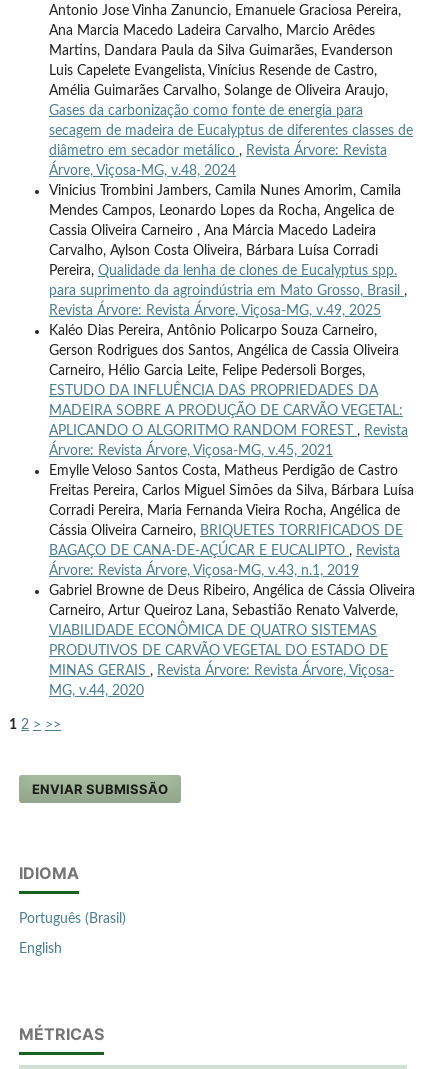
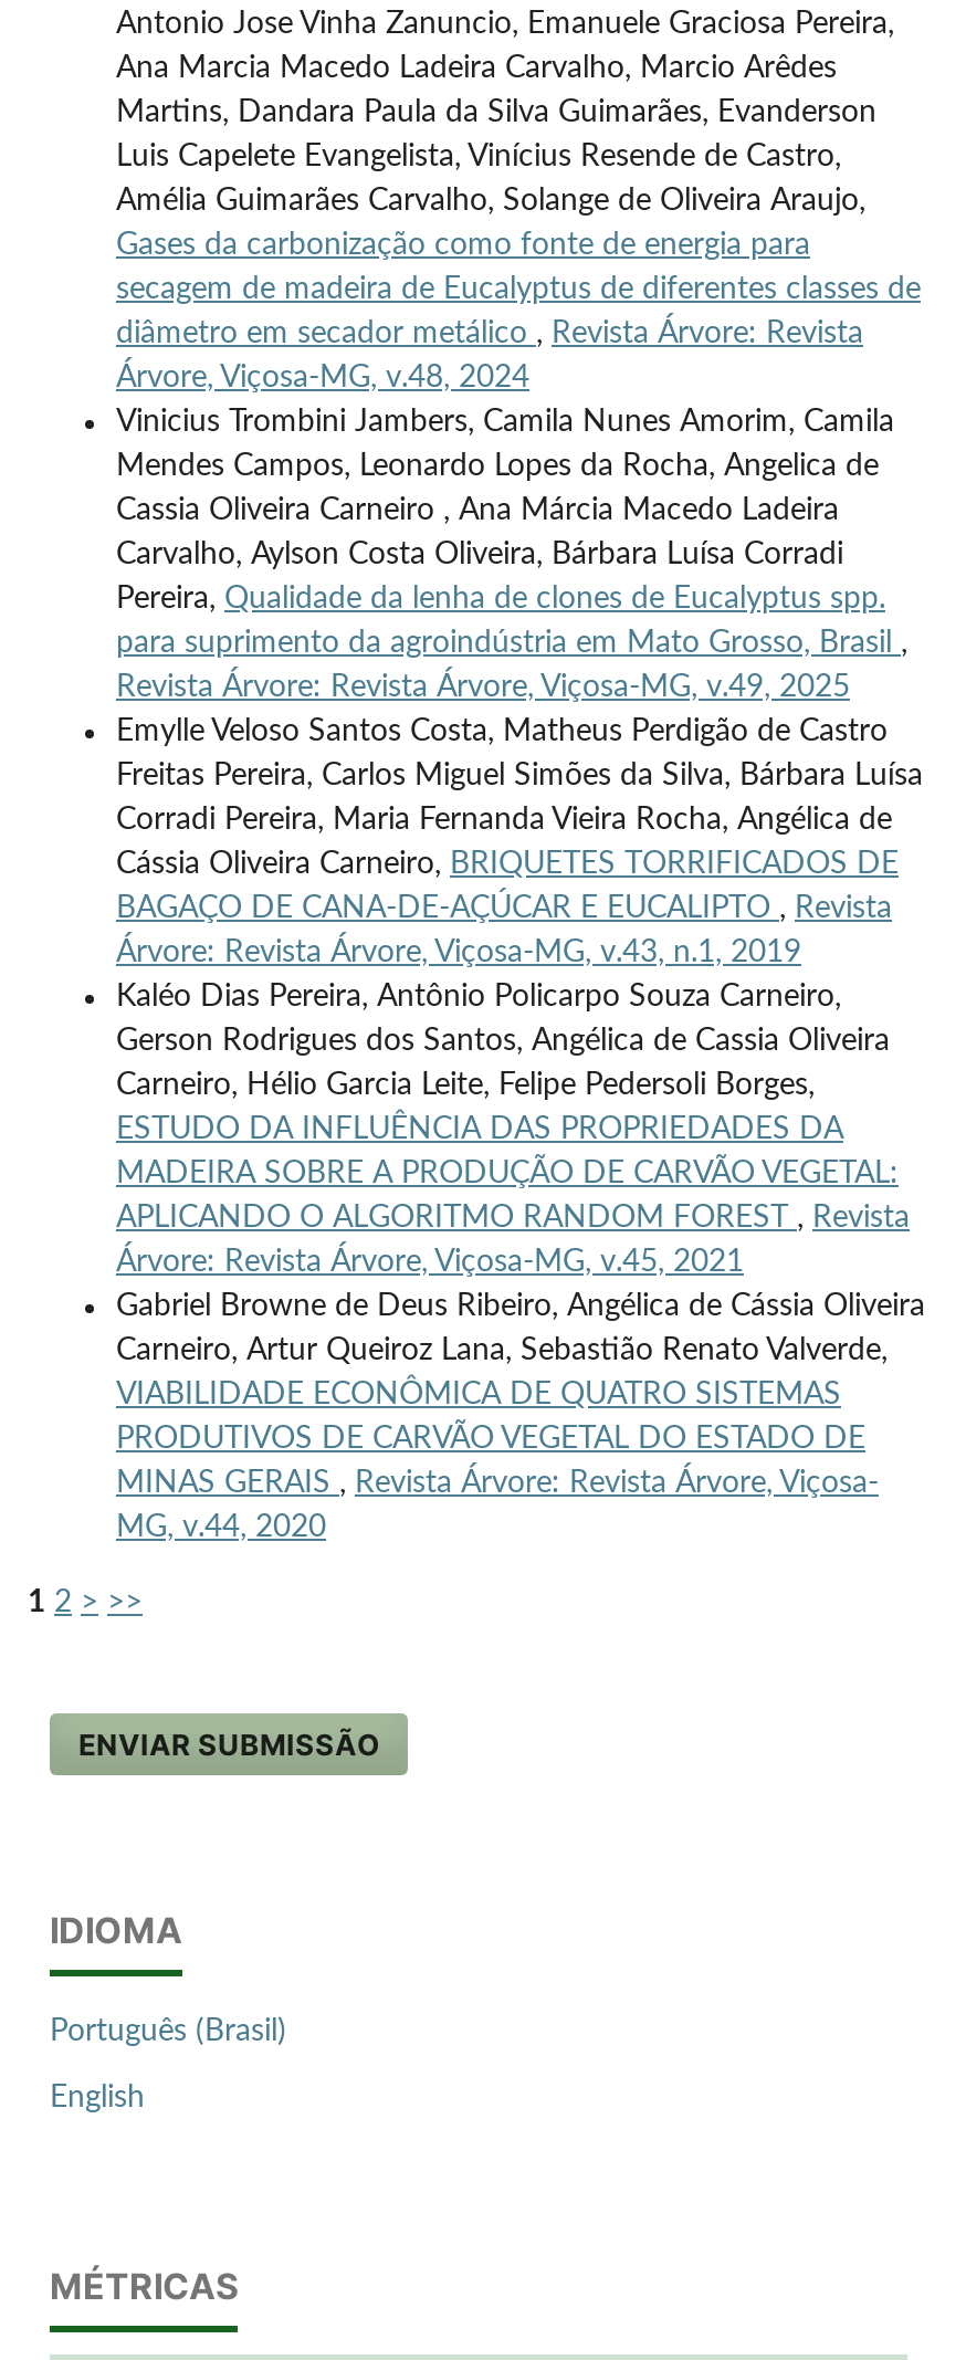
moved [49,324,408,458] -> [116,982,910,1279]: Kaléo Dias Pereira, Antônio Policarpo Souza Carneiro, | Gerson Rodrigues dos Santos, Angélica de Cassia Oliveira | Carneiro, Hélio Garcia Leite, Felipe Pedersoli Borges, | ESTUDO DA INFLUÊNCIA DAS PROPRIEDADES DA | MADEIRA SOBRE A PRODUÇÃO DE CARVÃO VEGETAL: | APLICANDO O ALGORITMO RANDOM FOREST, Revista | Árvore: Revista Árvore, Viçosa-MG, v.45, 2021
moved [49,464,414,578] -> [116,717,923,969]: Emylle Veloso Santos Costa, Matheus Perdigão de Castro | Freitas Pereira, Carlos Miguel Simões da Silva, Bárbara Luísa | Corradi Pereira, Maria Fernanda Vieira Rocha, Angélica de | Cássia Oliveira Carneiro, BRIQUETES TORRIFICADOS DE | BAGAÇO DE CANA-DE-AÇÚCAR E EUCALIPTO, Revista | Árvore: Revista Árvore, Viçosa-MG, v.43, n.1, 2019

